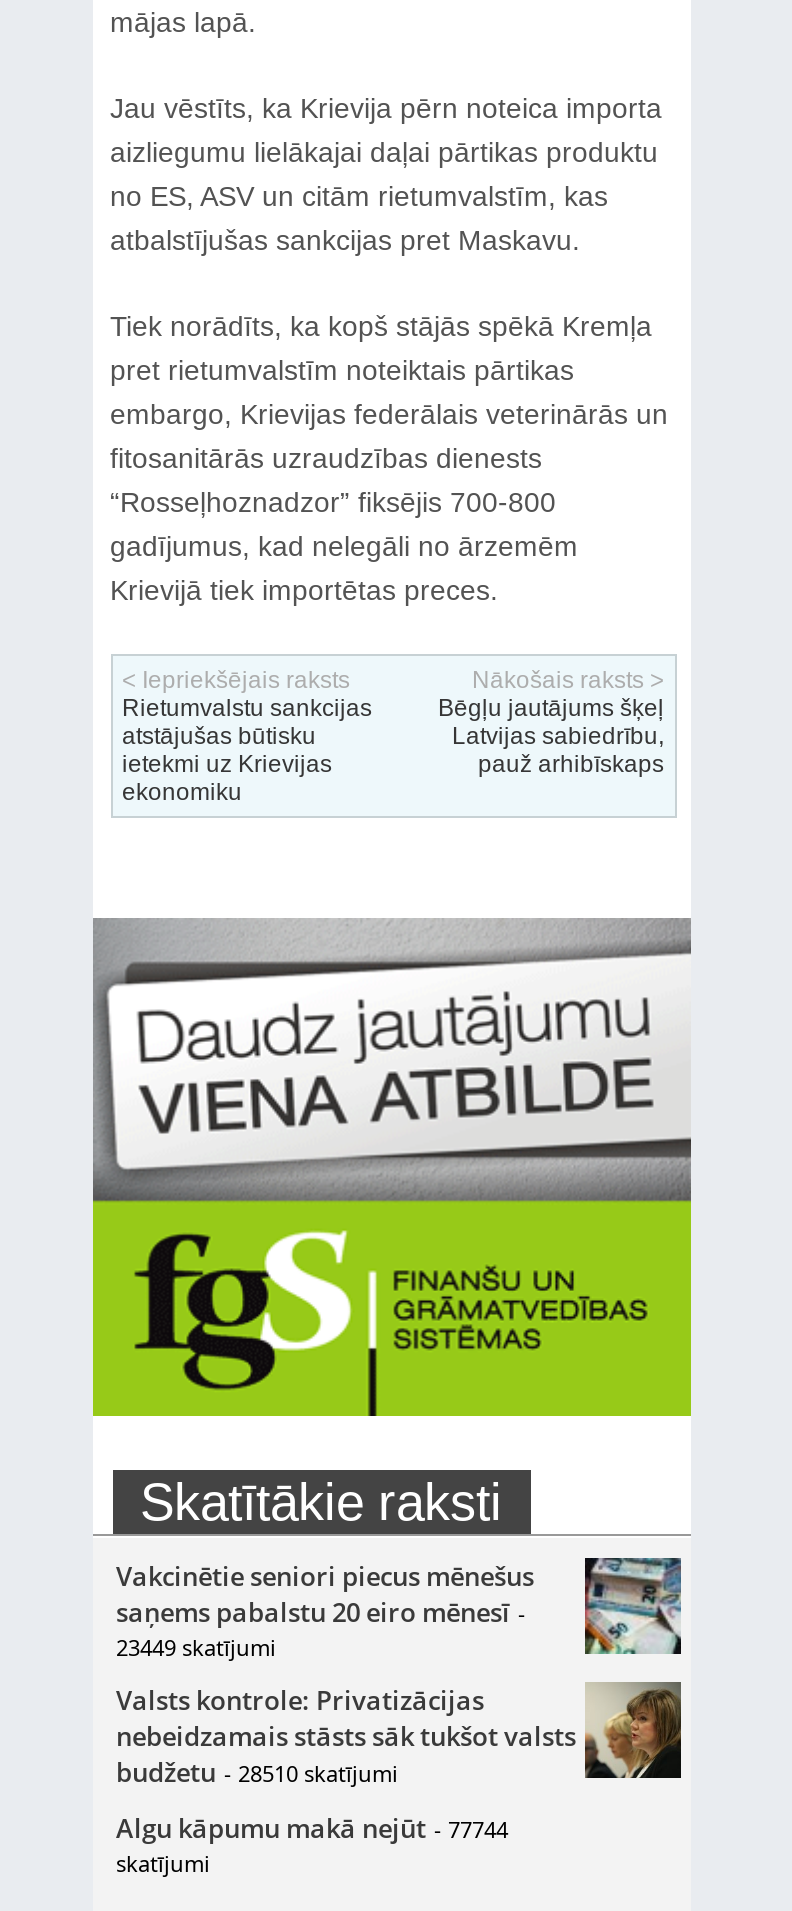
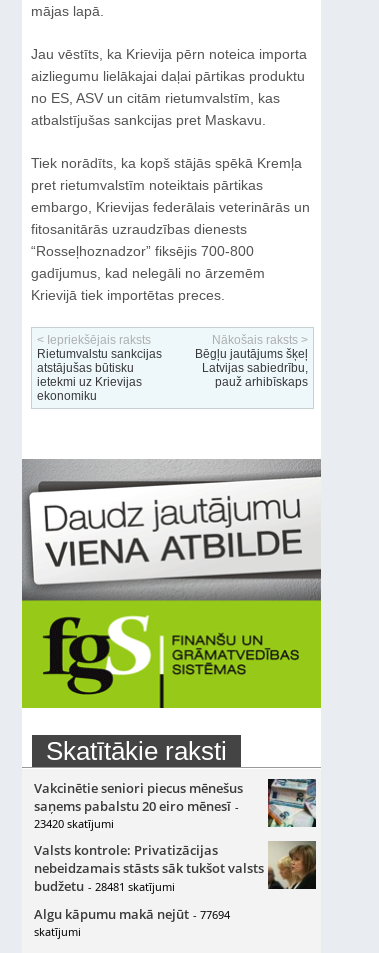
[116,1632,276,1662] 23449 skatījumi -> [33,816,113,831] 23420 skatījumi
[116,1754,398,1790] budžetu - 28510 skatījumi -> [33,877,174,895] budžetu - 28481 skatījumi
[116,1810,508,1846] Algu kāpumu makā nejūt - 77744 -> [33,905,229,923] Algu kāpumu makā nejūt - 77694

